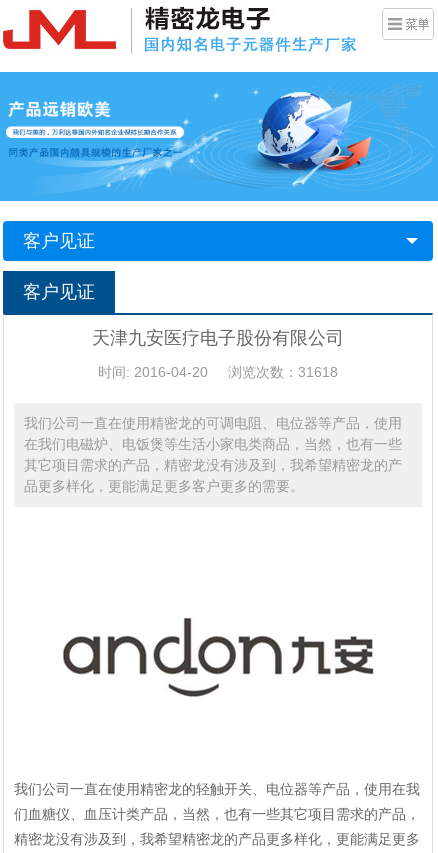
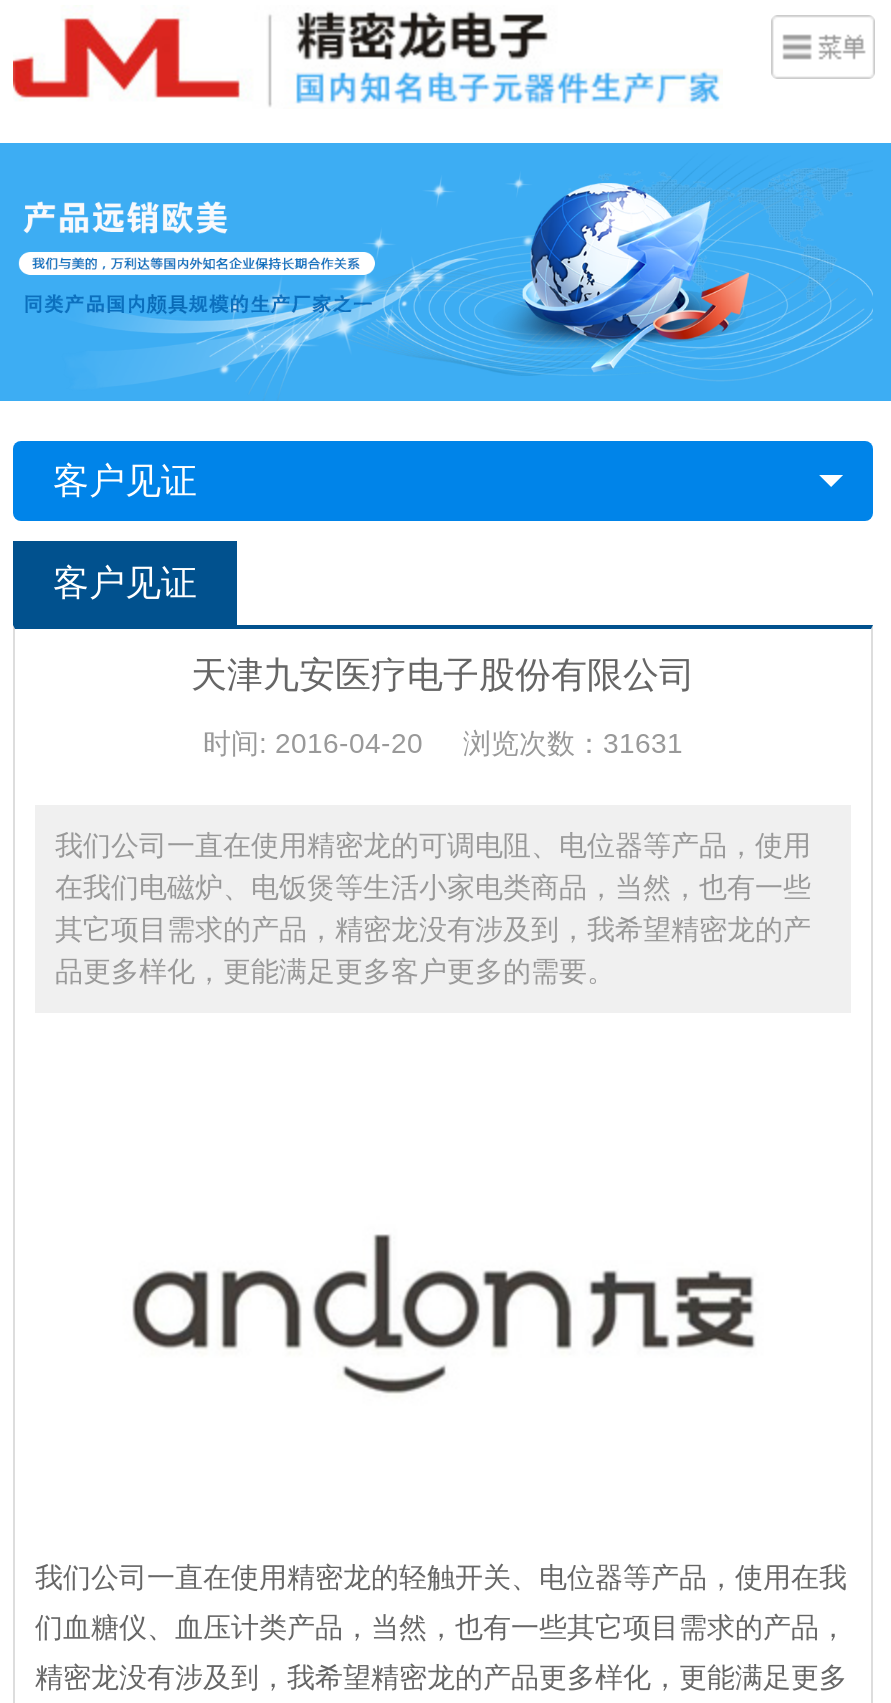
[98,364,338,380] 时间: 2016-04-20 浏览次数：31618 -> [203,727,683,759] 时间: 2016-04-20 浏览次数：31631

